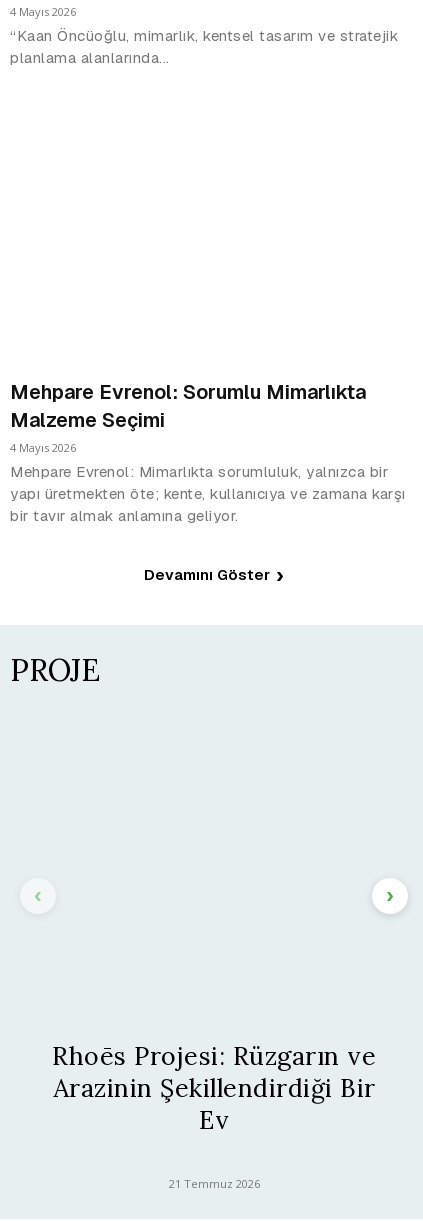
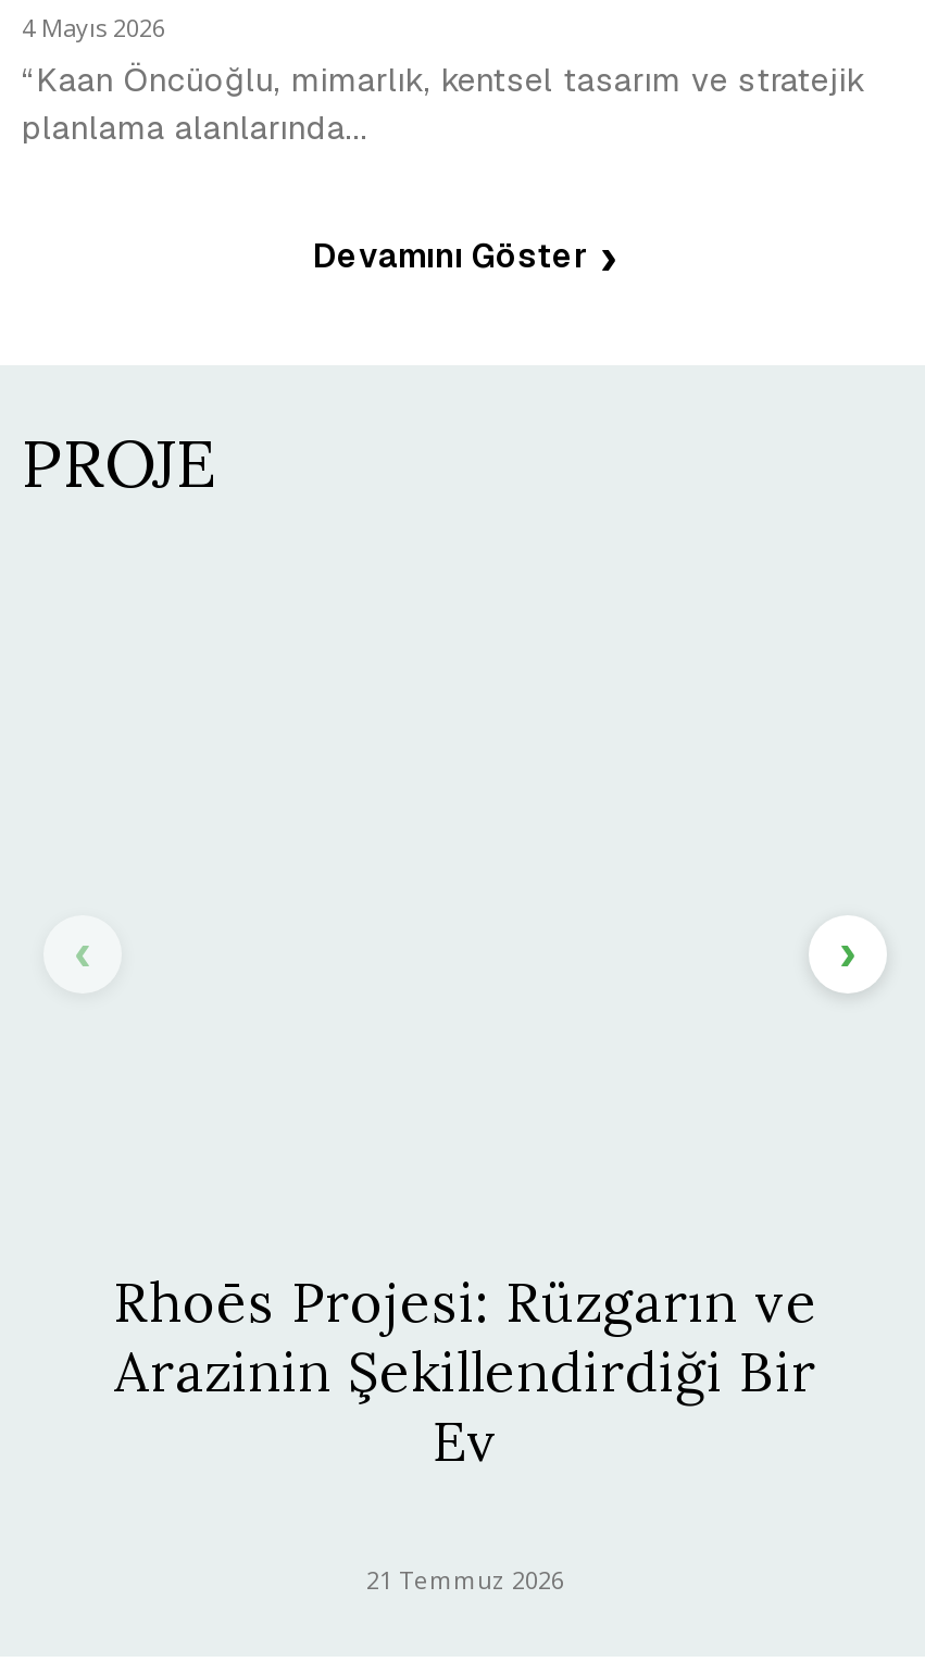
[10,379,405,525] Mehpare Evrenol: Sorumlu Mimarlıkta | Malzeme Seçimi | 4 Mayıs 2026 | Mehpare Evrenol: Mimarlıkta sorumluluk, yalnızca bir | yapı üretmekten öte; kente, kullanıcıya ve zamana karşı | bir tavır almak anlamına geliyor. -> none

